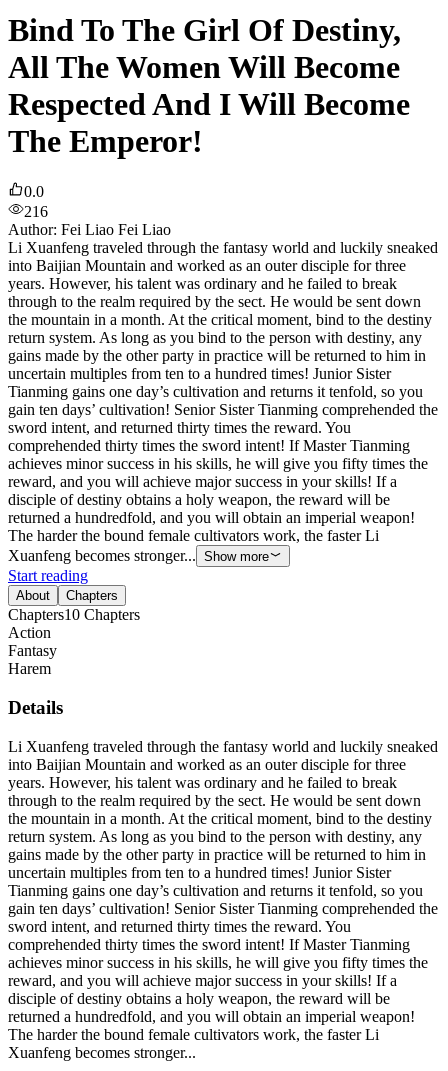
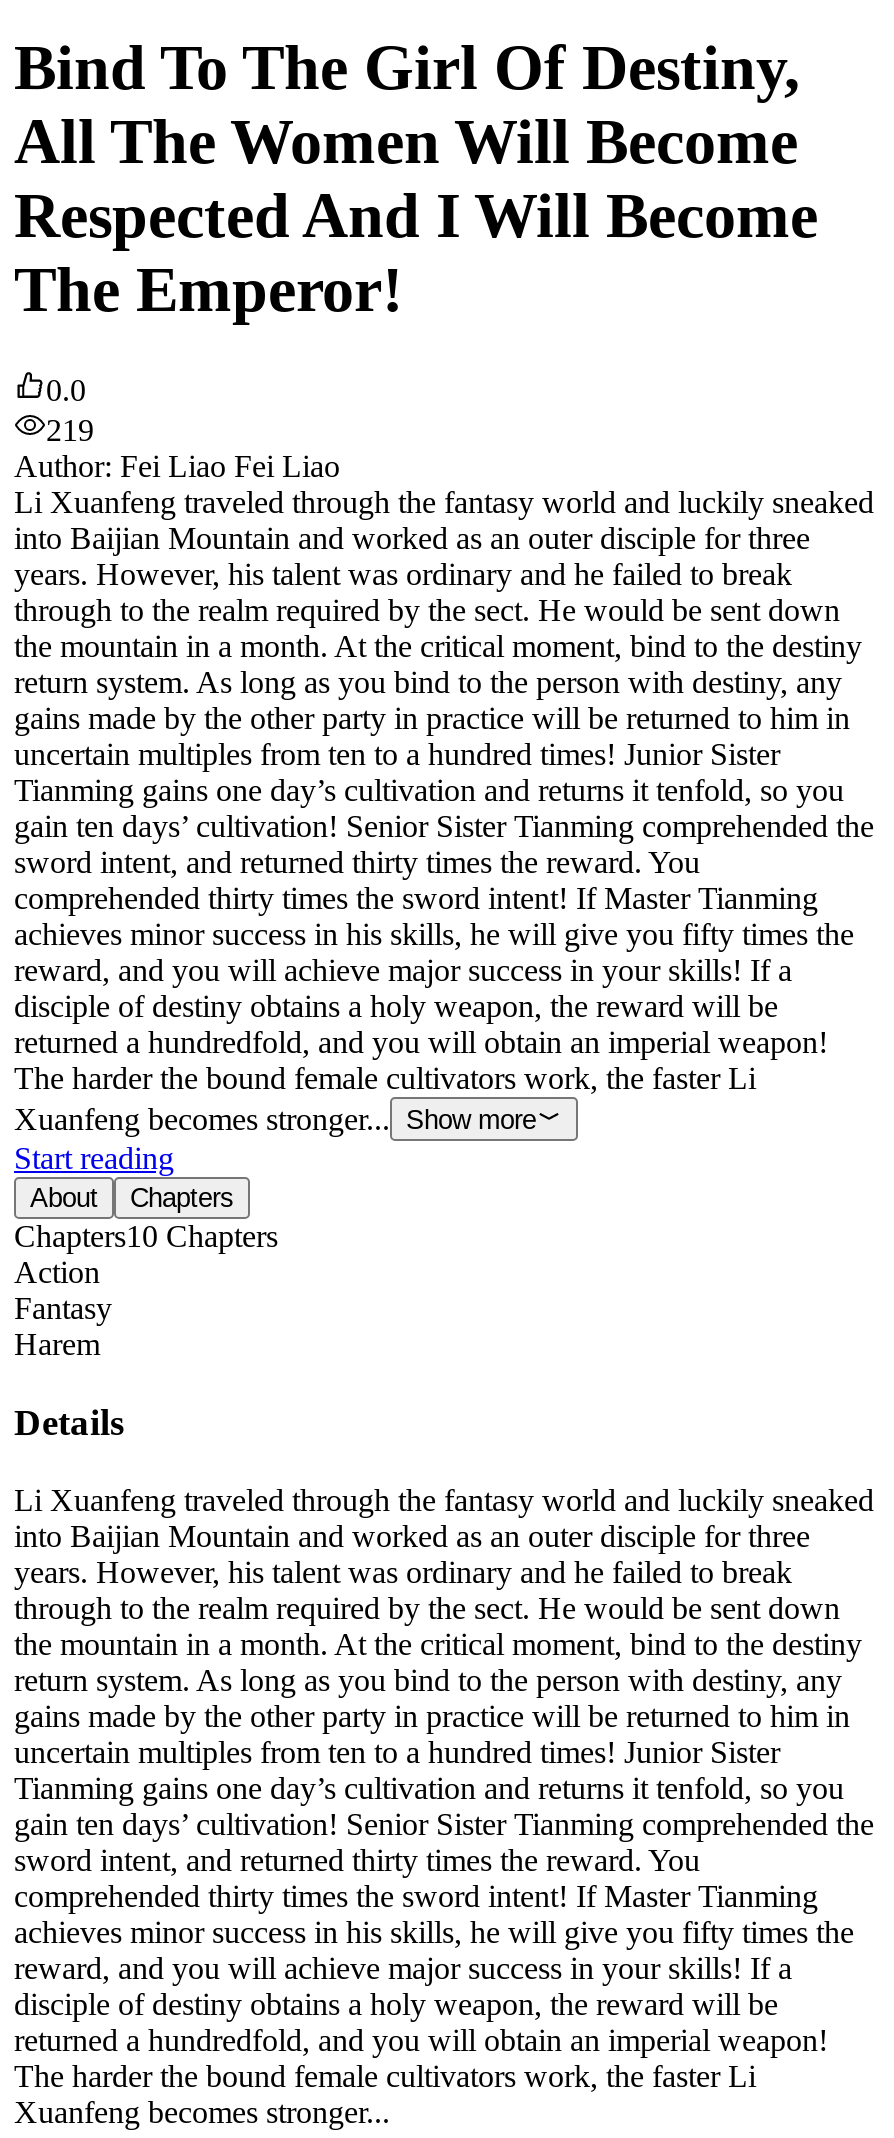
[24,203,48,220] 216 -> [46,413,94,447] 219

